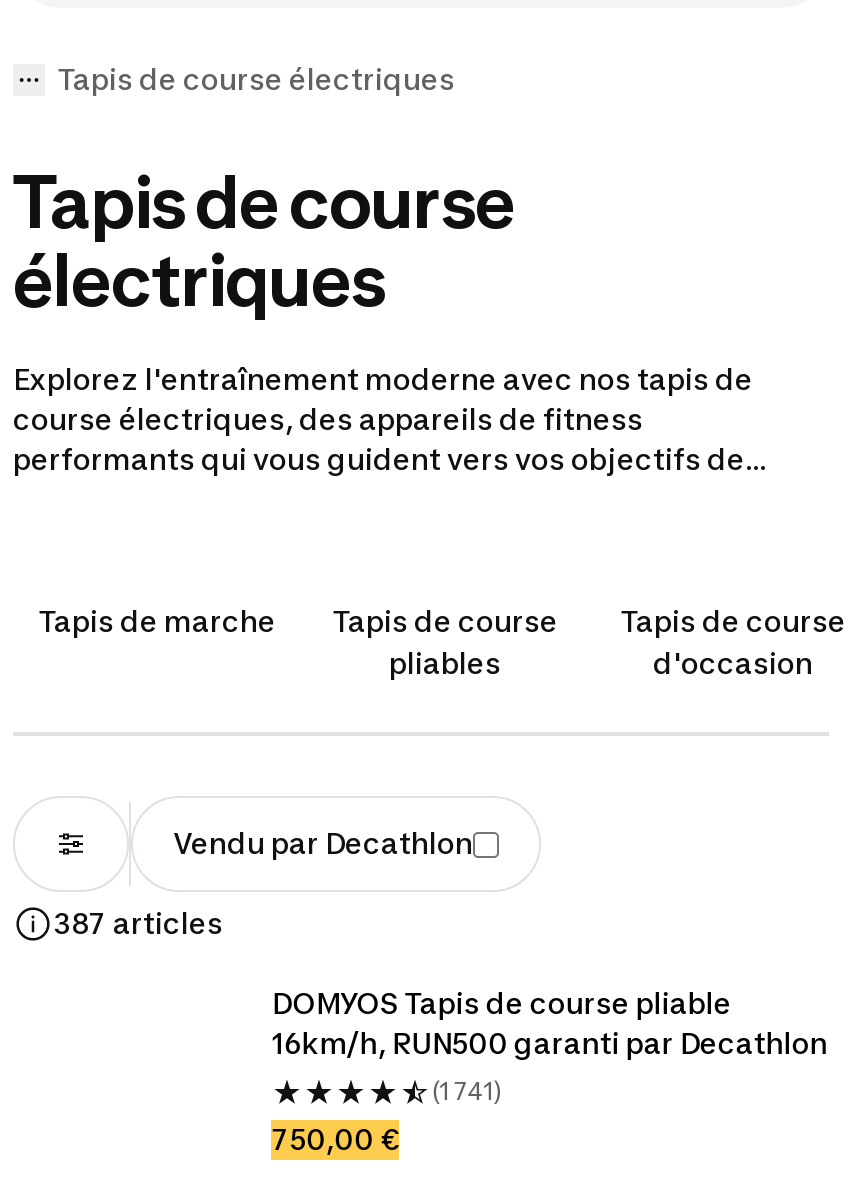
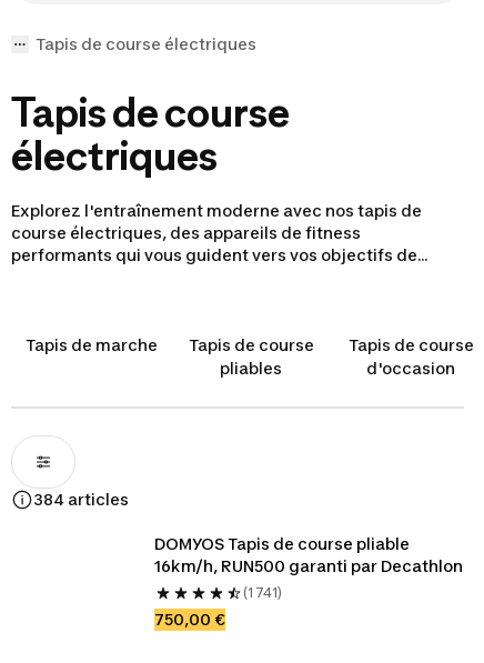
[53,826,473,940] Vendu par Decathlon | 387 articles -> [33,490,129,509] 384 articles

